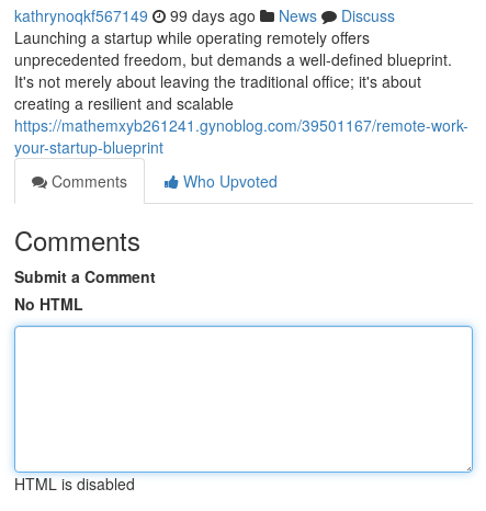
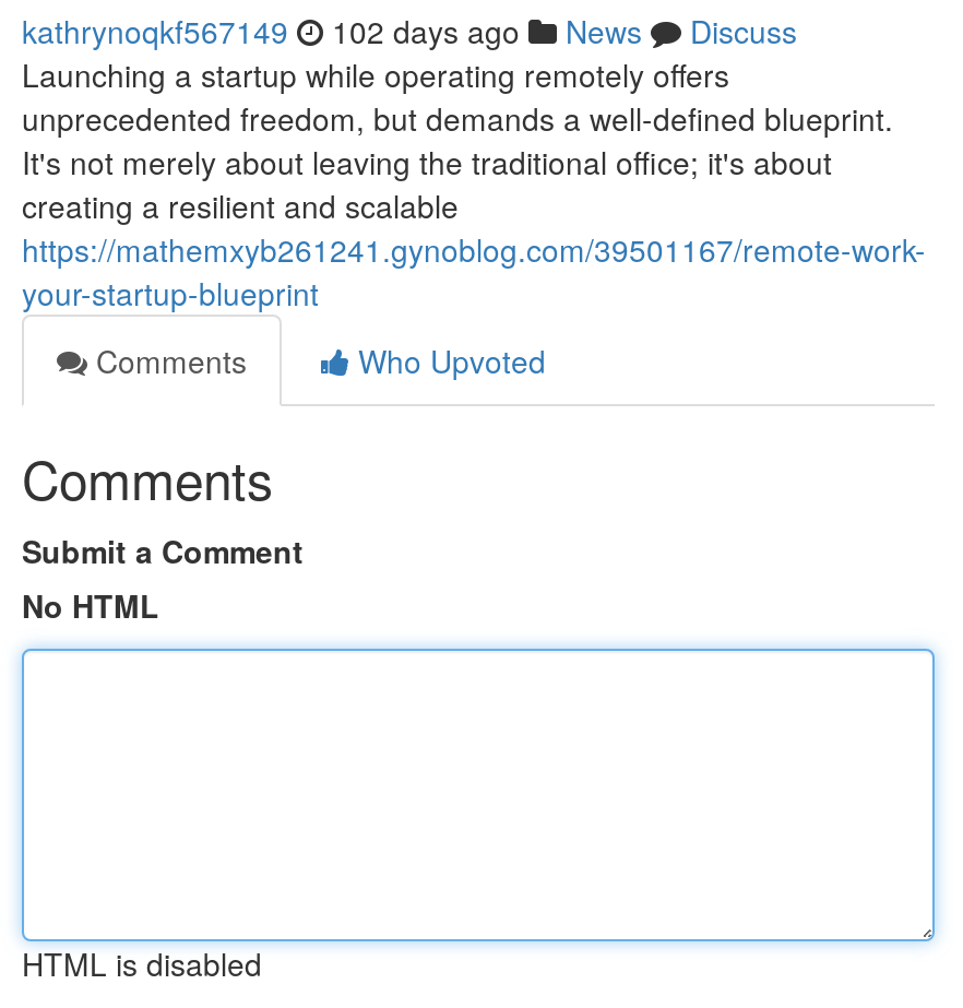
[14,4,395,26] kathrynoqkf567149 99 days ago News Discuss -> [22,9,797,52] kathrynoqkf567149 102 days ago News Discuss

